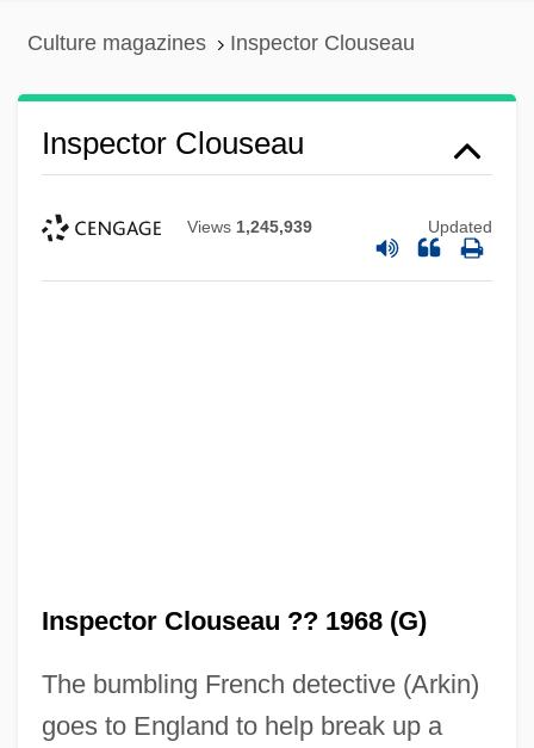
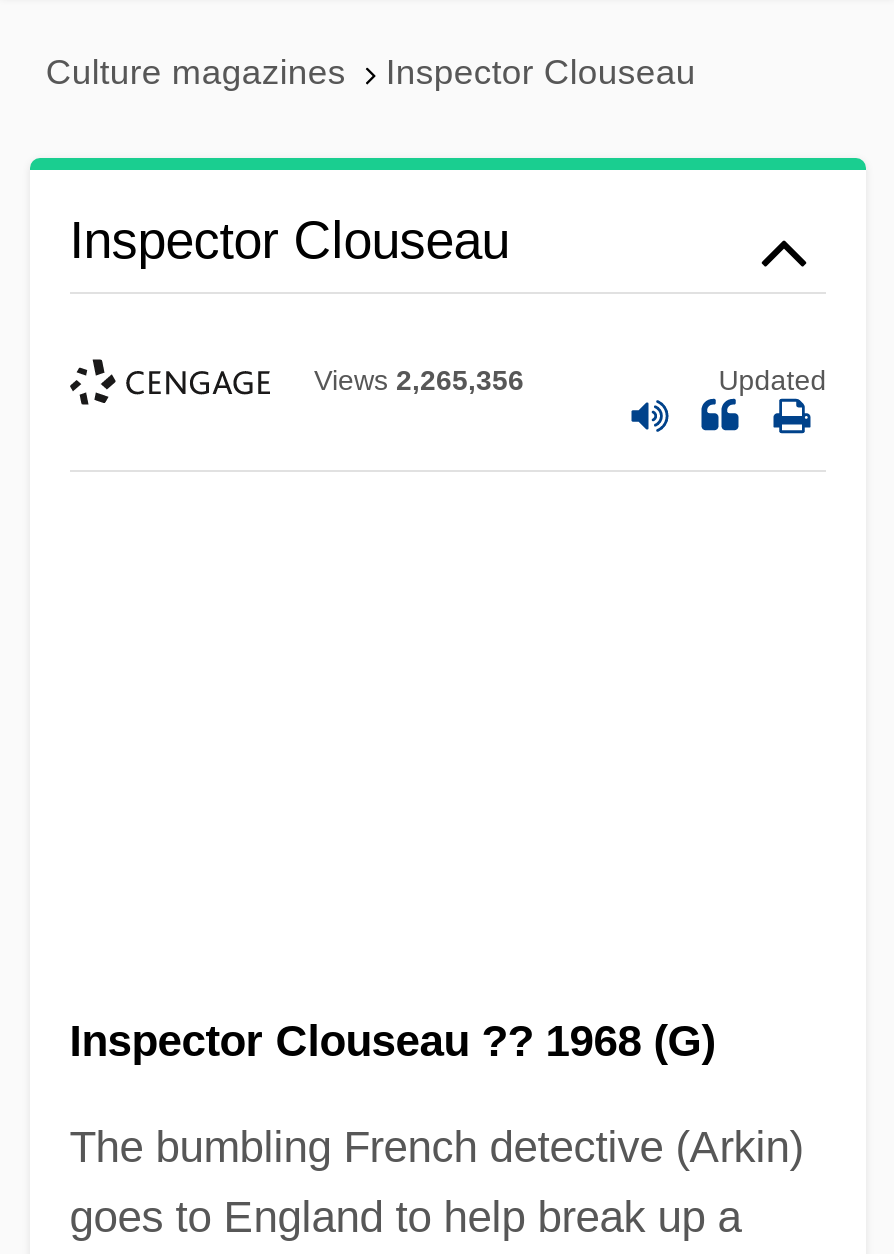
[187,218,312,237] Views 1,245,939 -> [314,365,524,397] Views 2,265,356

